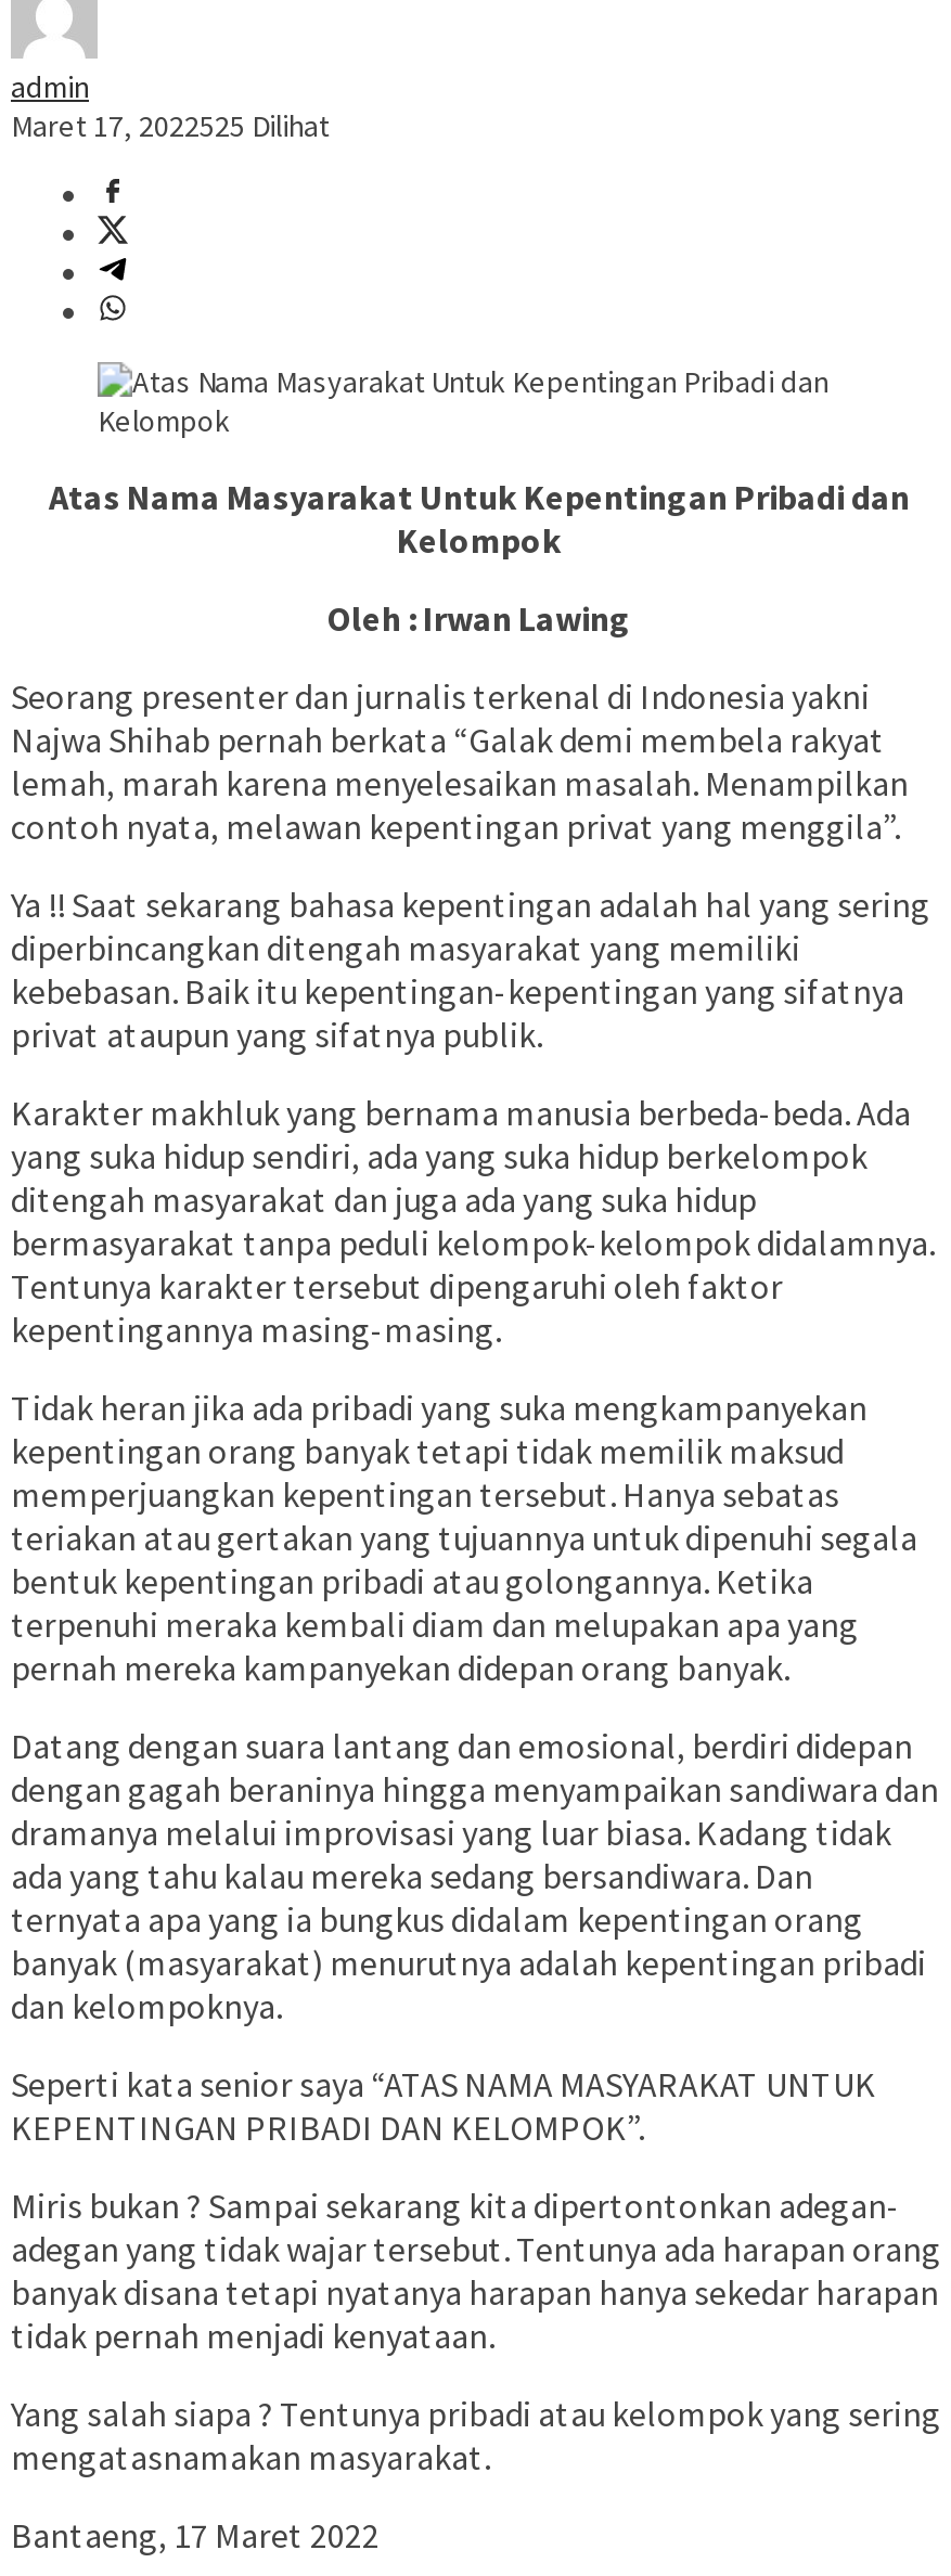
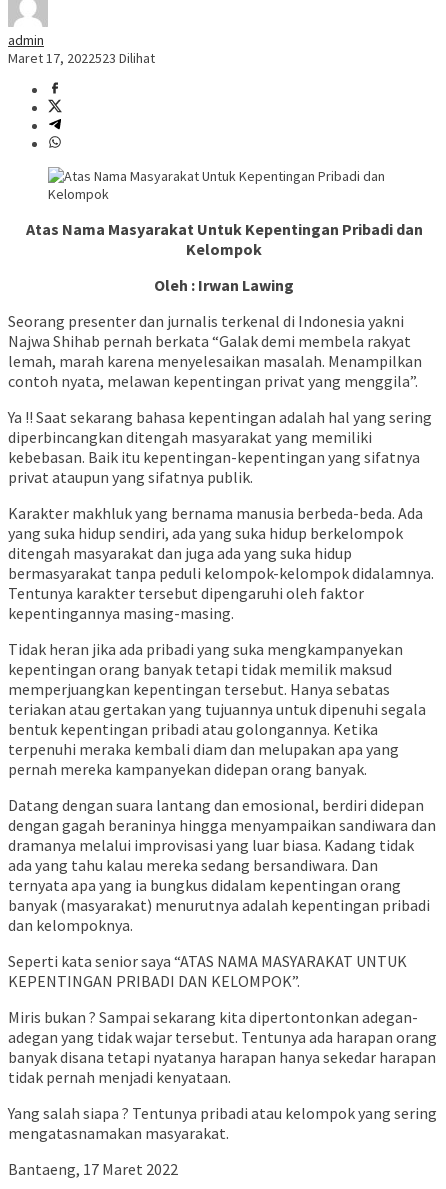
[11,106,330,145] Maret 17, 2022525 Dilihat -> [8,49,155,67] Maret 17, 2022523 Dilihat

